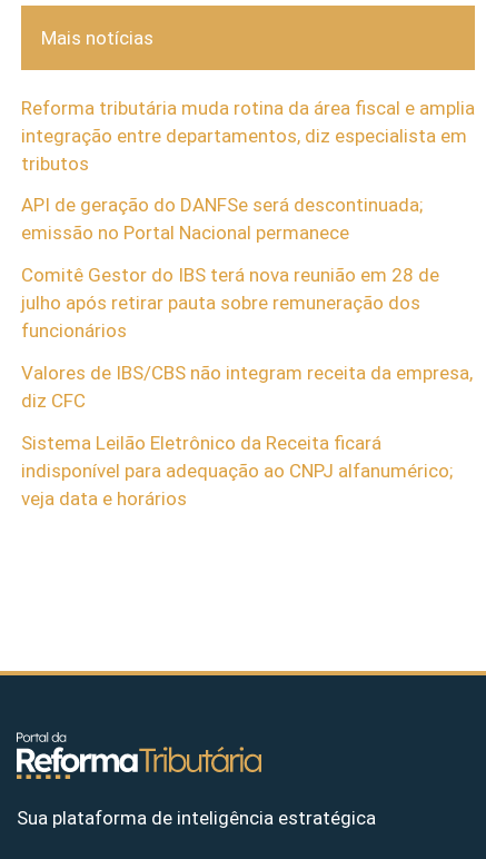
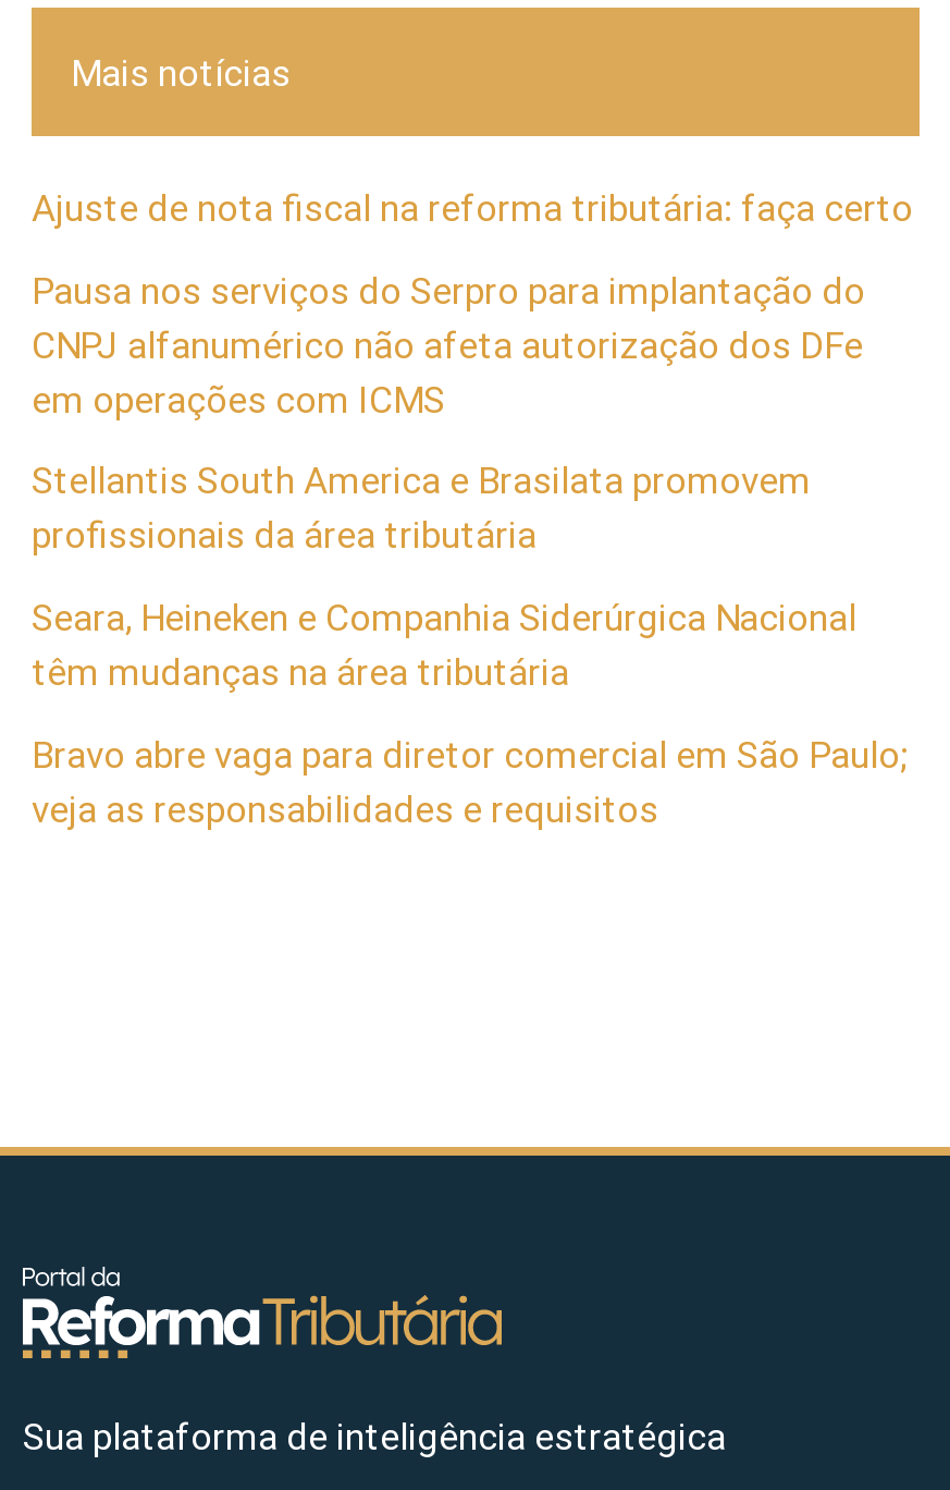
[21,96,475,174] Reforma tributária muda rotina da área fiscal e amplia | integração entre departamentos, diz especialista em | tributos -> [32,186,913,229] Ajuste de nota fiscal na reforma tributária: faça certo
[21,194,423,244] API de geração do DANFSe será descontinuada; | emissão no Portal Nacional permanece -> [32,268,865,420] Pausa nos serviços do Serpro para implantação do | CNPJ alfanumérico não afeta autorização dos DFe | em operações com ICMS
[21,264,439,342] Comitê Gestor do IBS terá nova reunião em 28 de | julho após retirar pauta sobre remuneração dos | funcionários -> [32,459,811,557] Stellantis South America e Brasilata promovem | profissionais da área tributária
[21,362,473,412] Valores de IBS/CBS não integram receita da empresa, | diz CFC -> [32,596,856,694] Seara, Heineken e Companhia Siderúrgica Nacional | têm mudanças na área tributária
[21,431,453,509] Sistema Leilão Eletrônico da Receita ficará | indisponível para adequação ao CNPJ alfanumérico; | veja data e horários -> [32,732,906,830] Bravo abre vaga para diretor comercial em São Paulo; | veja as responsabilidades e requisitos

